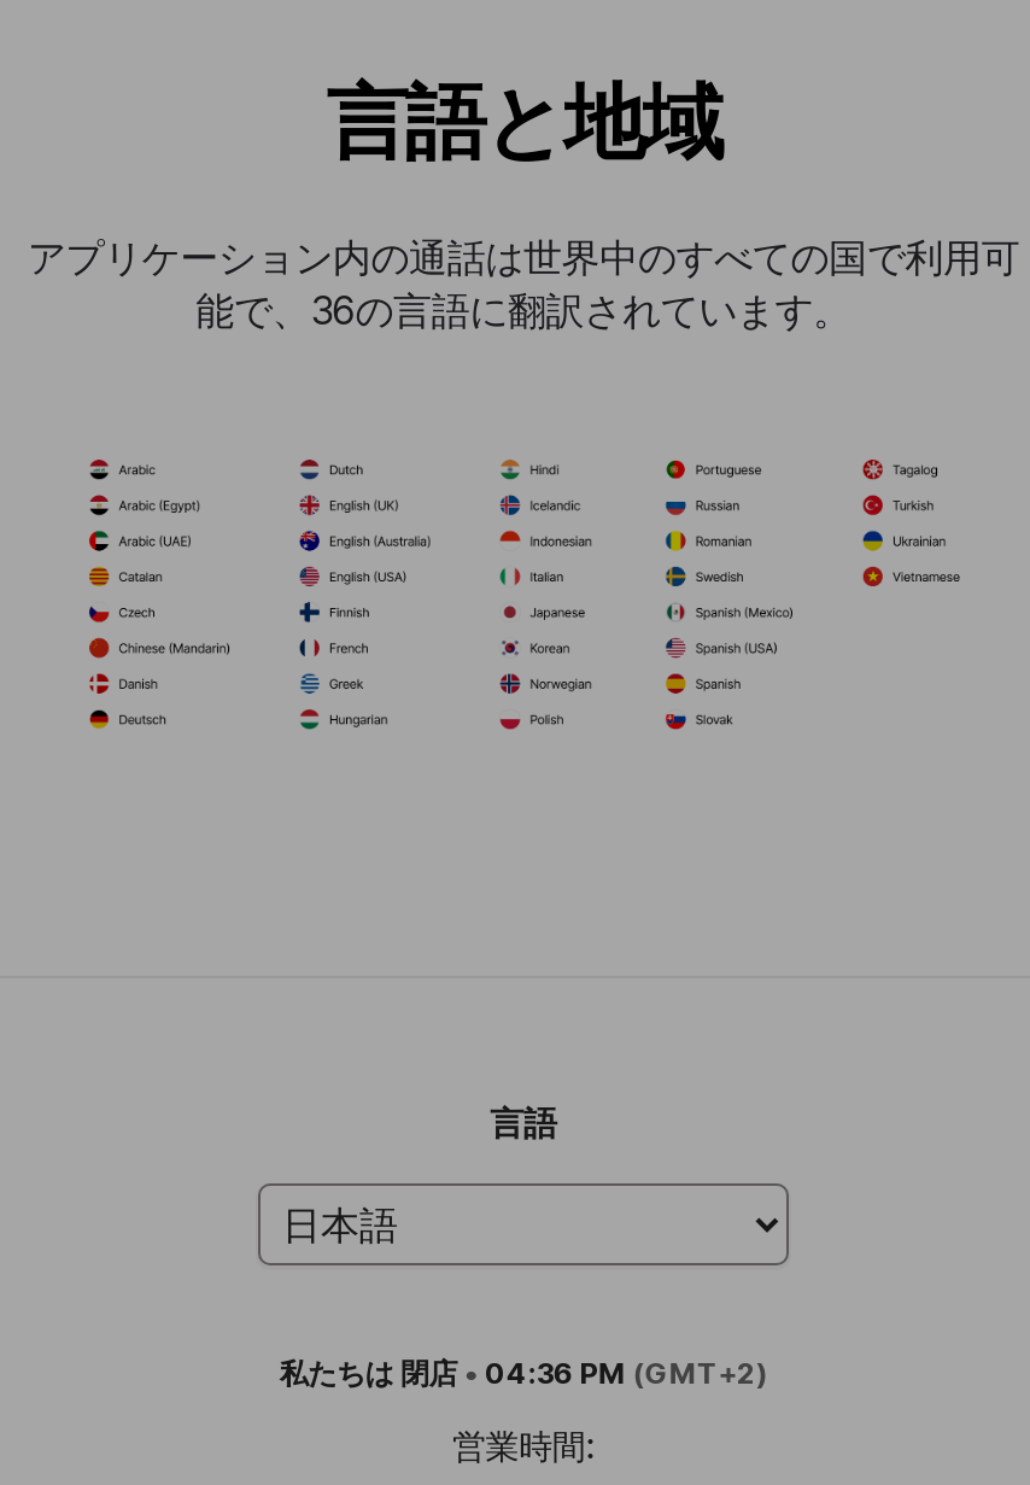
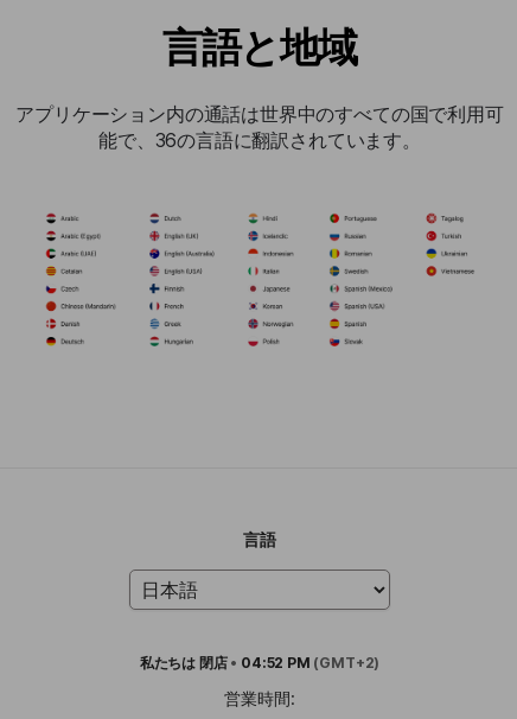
[279,1356,768,1392] 私たちは閉店 • 04:36 PM (GMT+2) -> [140,654,380,672] 私たちは閉店 • 04:52 PM (GMT+2)

